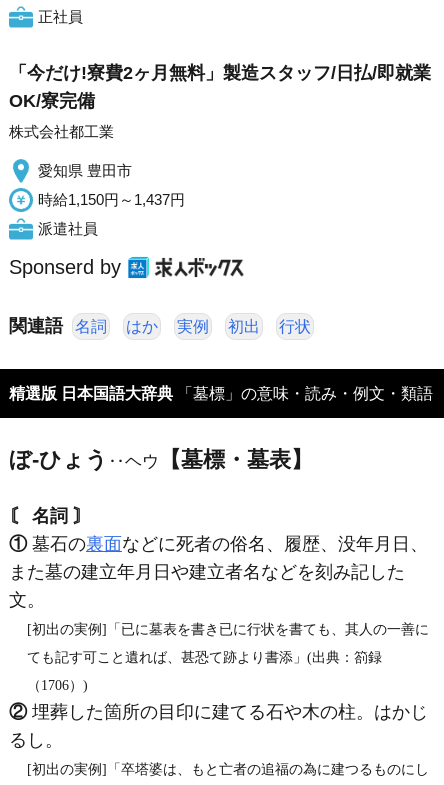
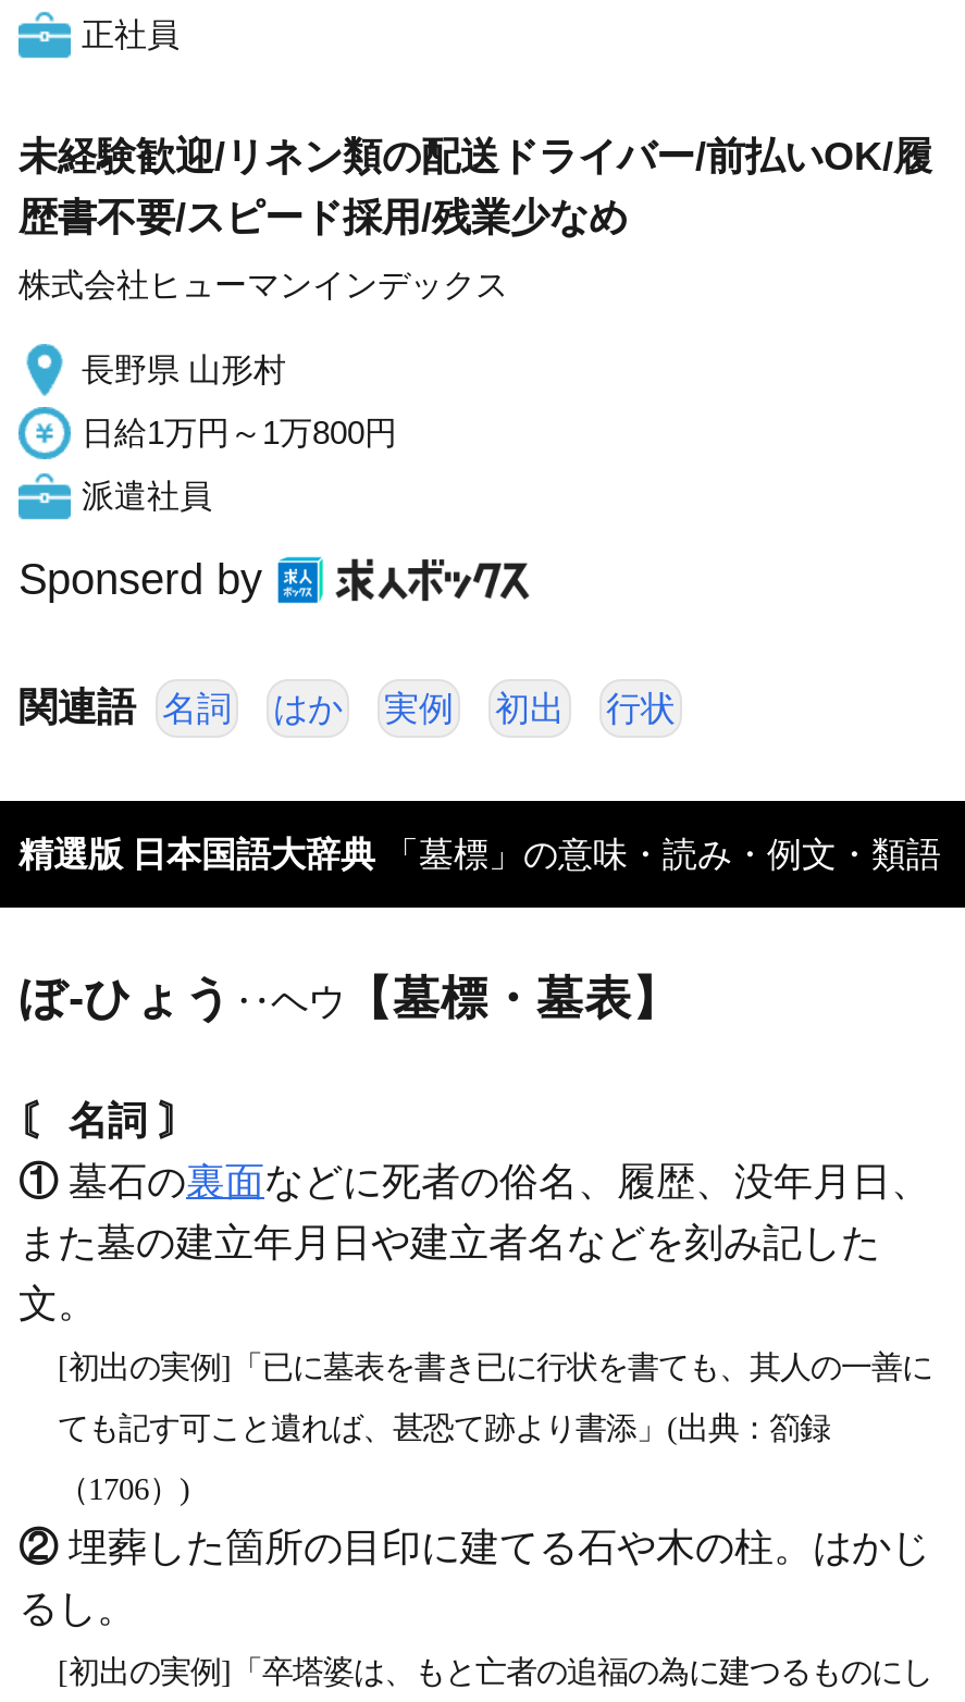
[9,63,431,111] 「今だけ!寮費2ヶ月無料」製造スタッフ/日払/即就業 | OK/寮完備 -> [18,135,932,239] 未経験歓迎/リネン類の配送ドライバー/前払いOK/履 | 歴書不要/スピード採用/残業少なめ
[9,123,114,140] 株式会社都工業 -> [18,266,508,303] 株式会社ヒューマンインデックス
[38,162,132,179] 愛知県 豊田市 -> [82,350,286,387] 長野県 山形村
[38,191,185,208] 時給1,150円～1,437円 -> [82,414,397,451] 日給1万円～1万800円

